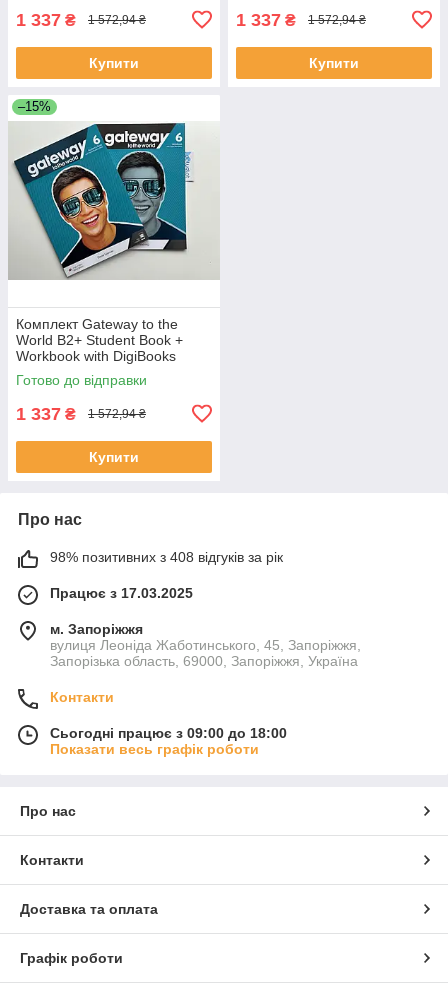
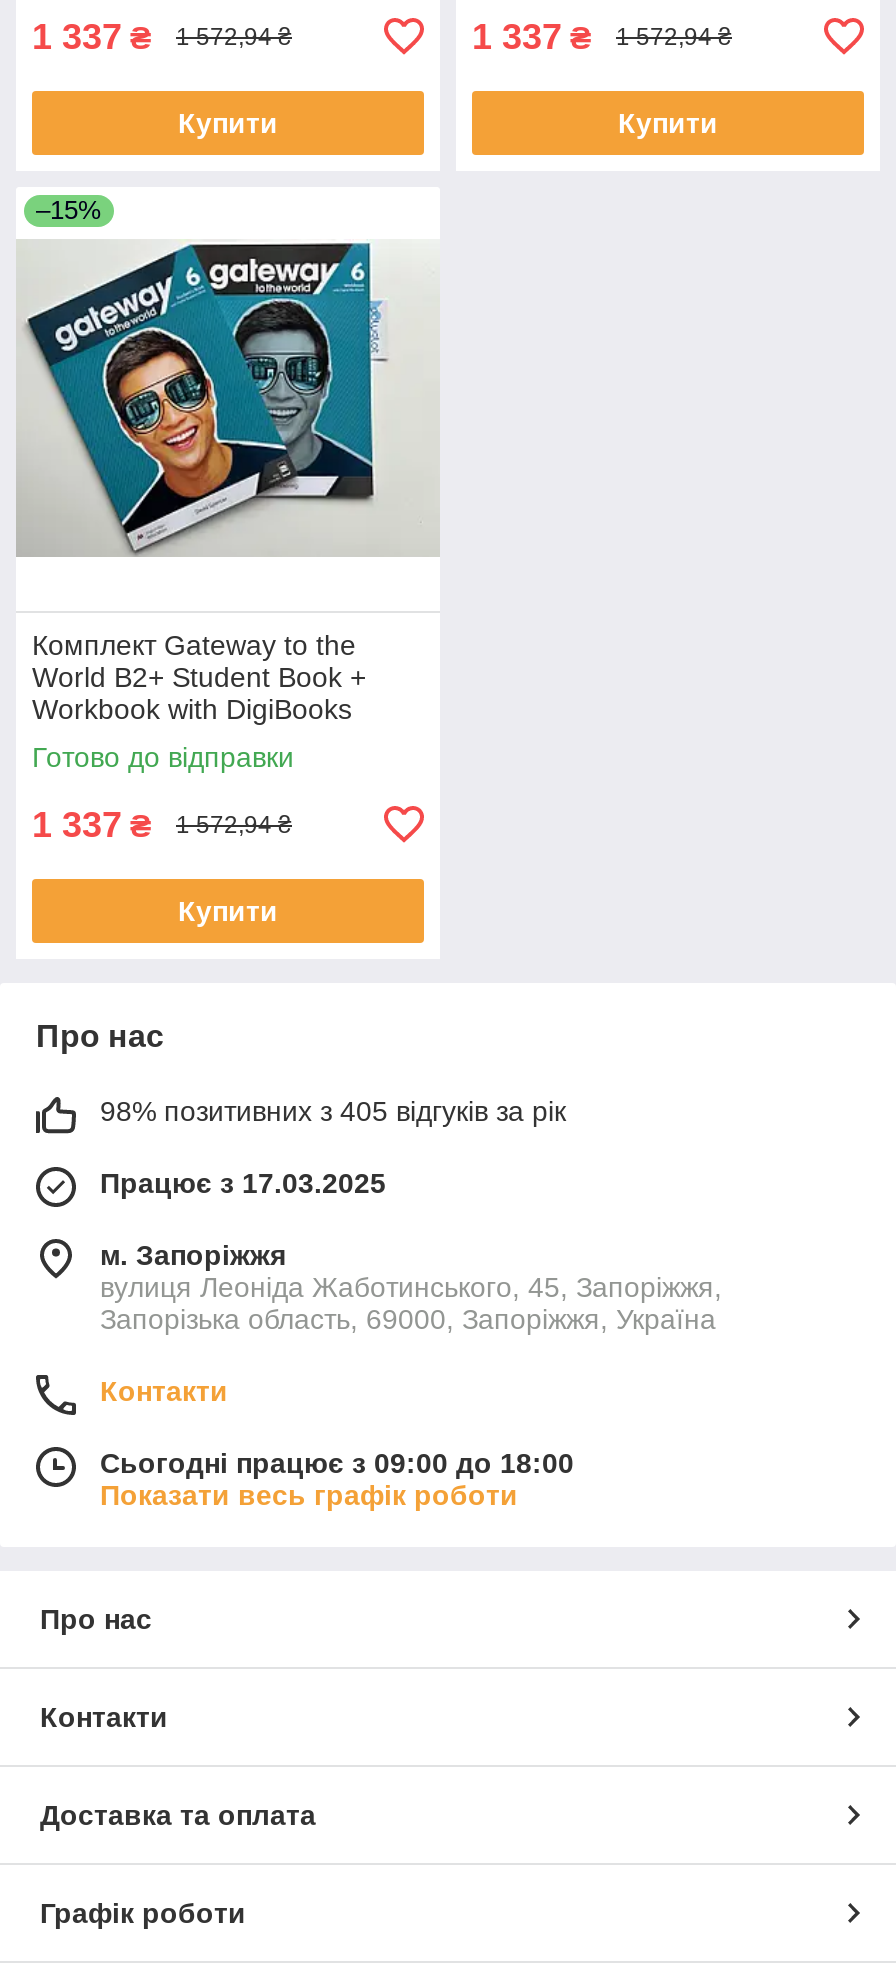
[50,549,283,565] 98% позитивних з 408 відгуків за рік -> [100,1095,566,1127] 98% позитивних з 405 відгуків за рік

